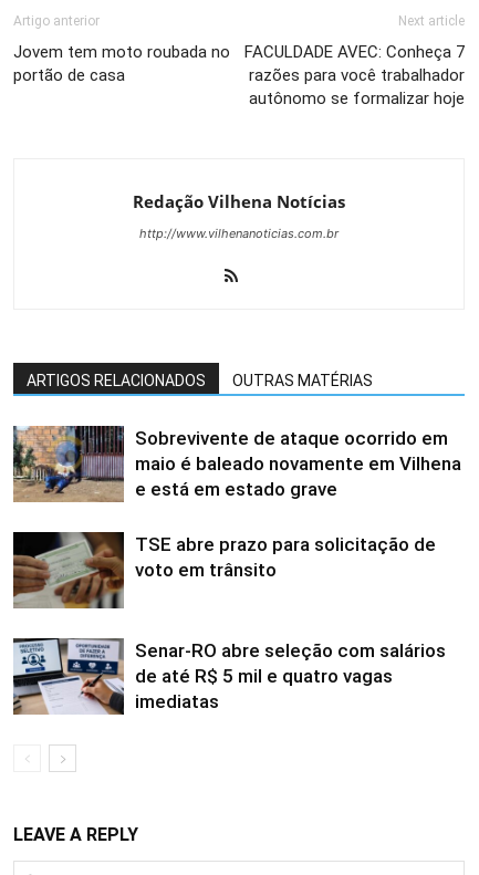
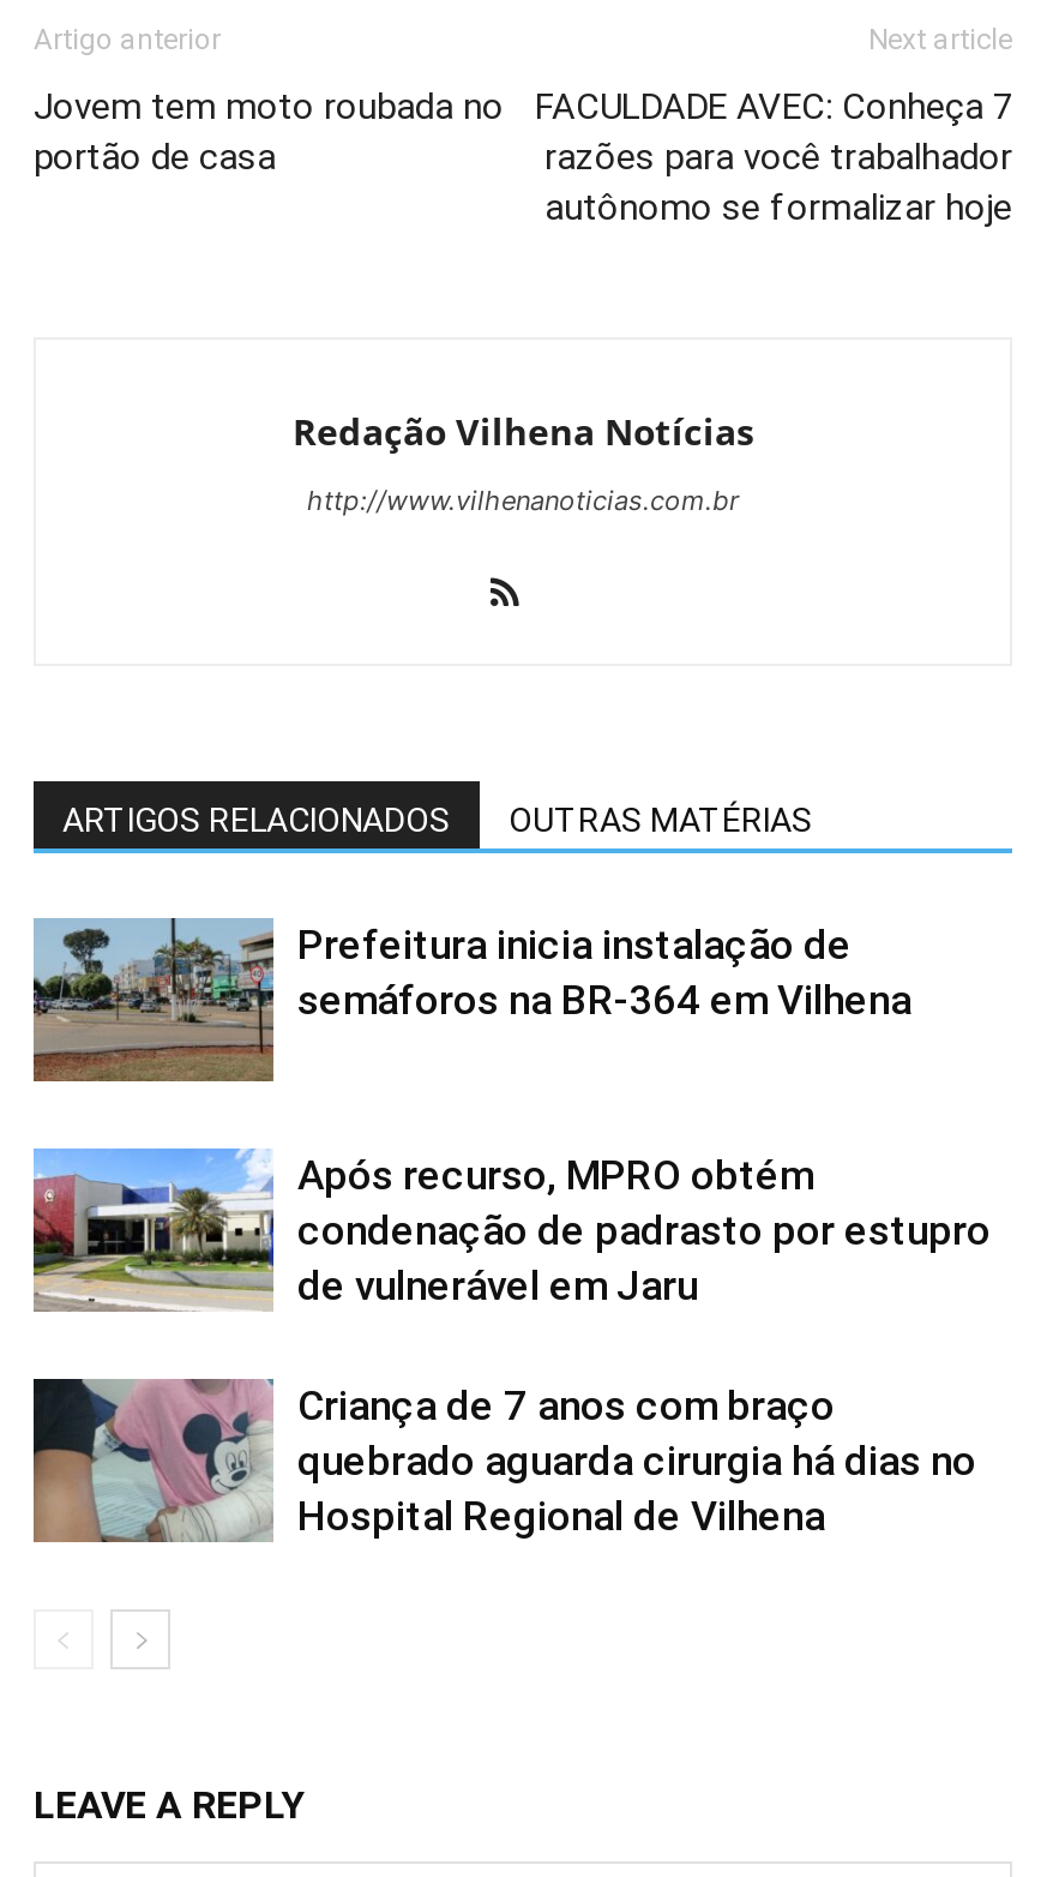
[12,425,461,502] [image] | Sobrevivente de ataque ocorrido em | maio é baleado novamente em Vilhena | e está em estado grave -> [34,916,911,1081] [image] | Prefeitura inicia instalação de | semáforos na BR-364 em Vilhena
[12,531,436,610] [image] | TSE abre prazo para solicitação de | voto em trânsito -> [31,1146,991,1312] [image] | Após recurso, MPRO obtém | condenação de padrasto por estupro | de vulnerável em Jaru
[12,637,446,715] [image] | Senar-RO abre seleção com salários | de até R$ 5 mil e quatro vagas | imediatas -> [31,1377,976,1545] [image] | Criança de 7 anos com braço | quebrado aguarda cirurgia há dias no | Hospital Regional de Vilhena

